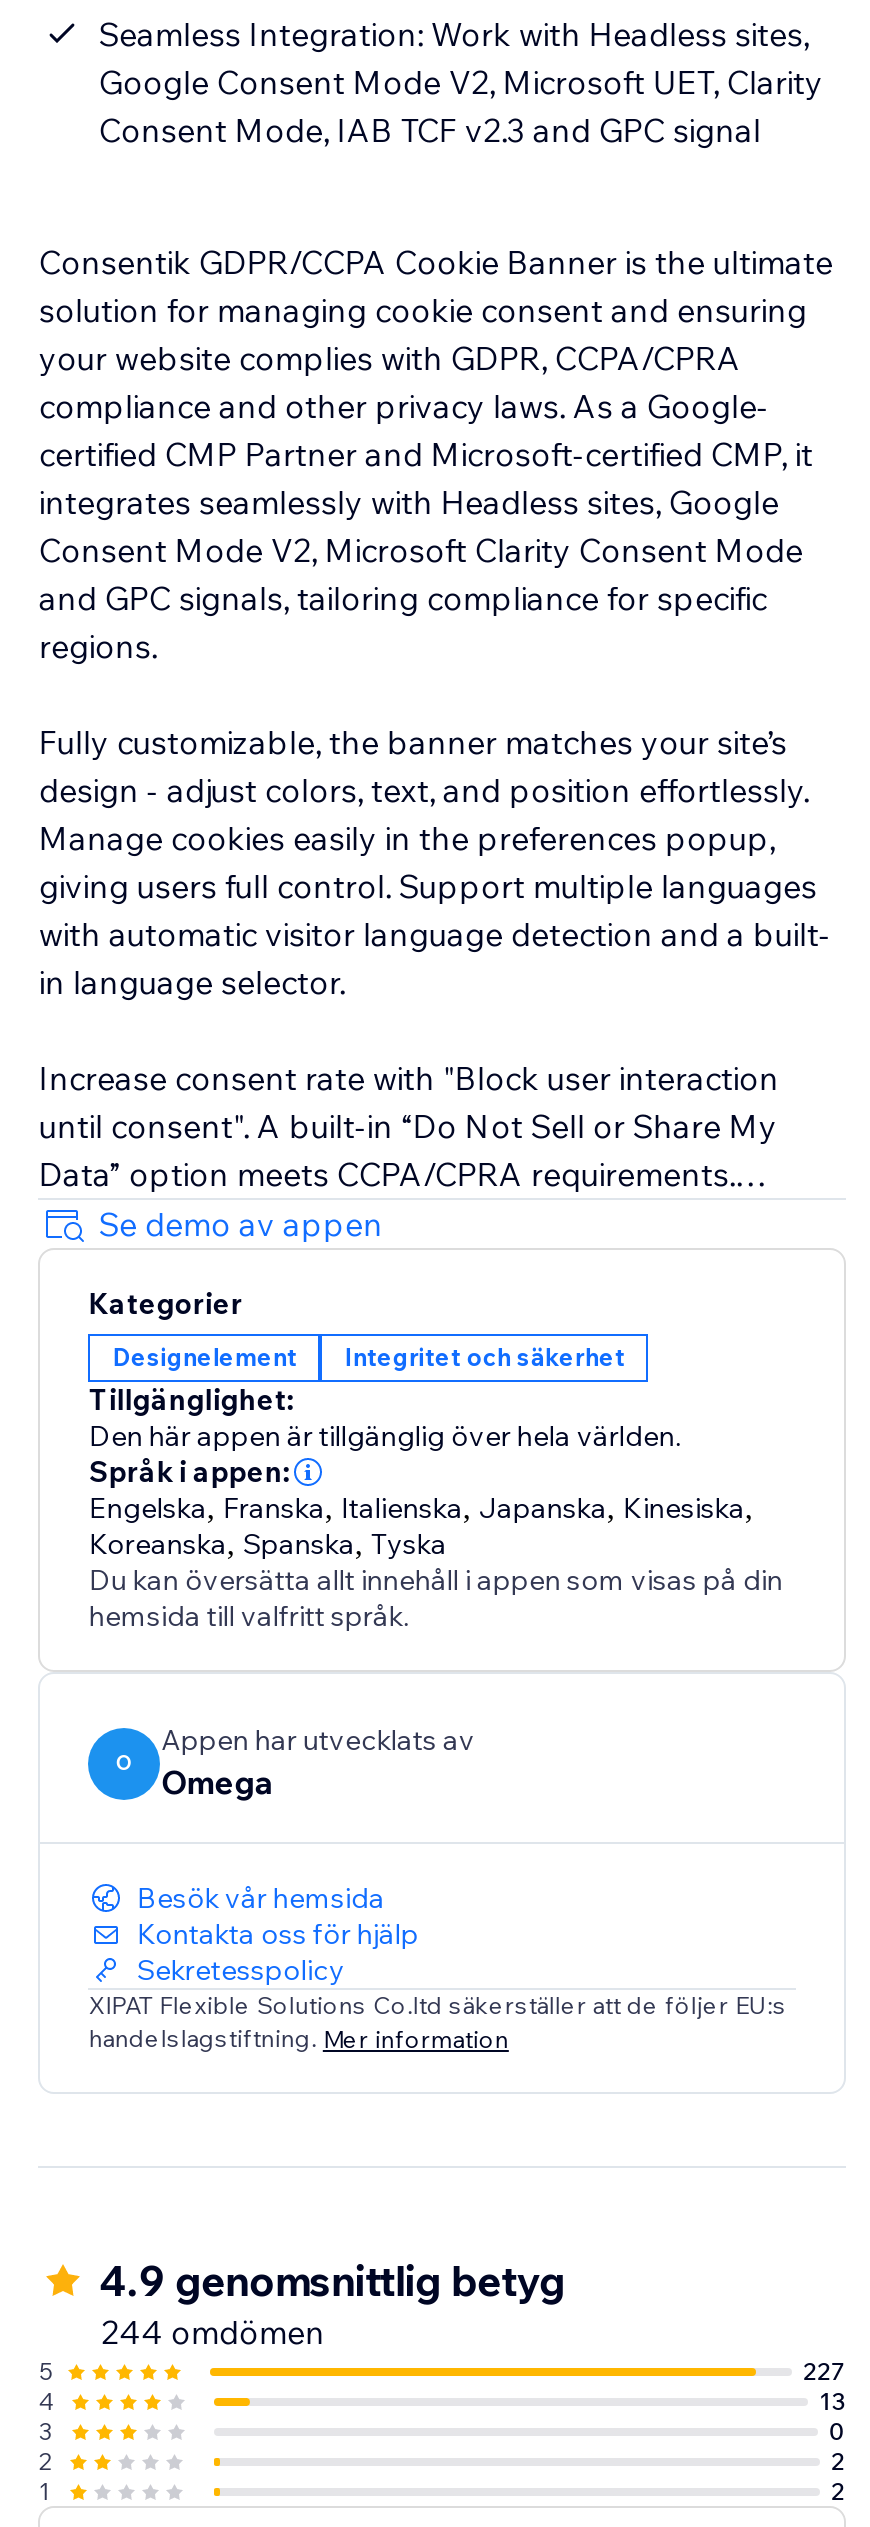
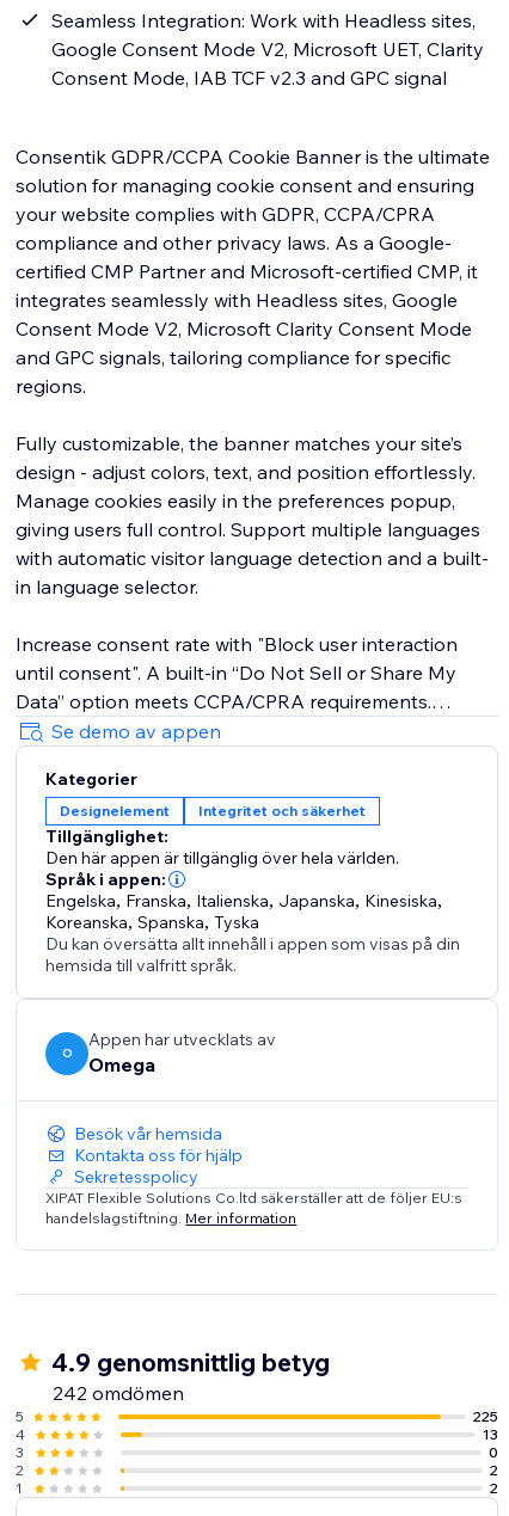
[101,2312,325,2352] 244 omdömen -> [53,1381,184,1405] 242 omdömen
[803,2356,845,2386] 227 -> [473,1407,498,1425] 225

